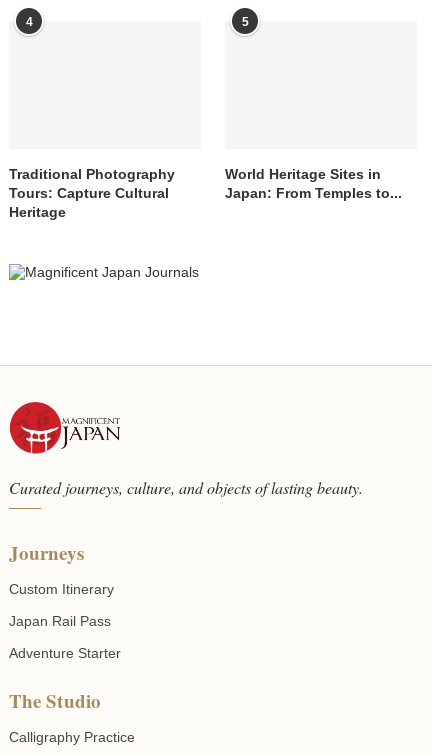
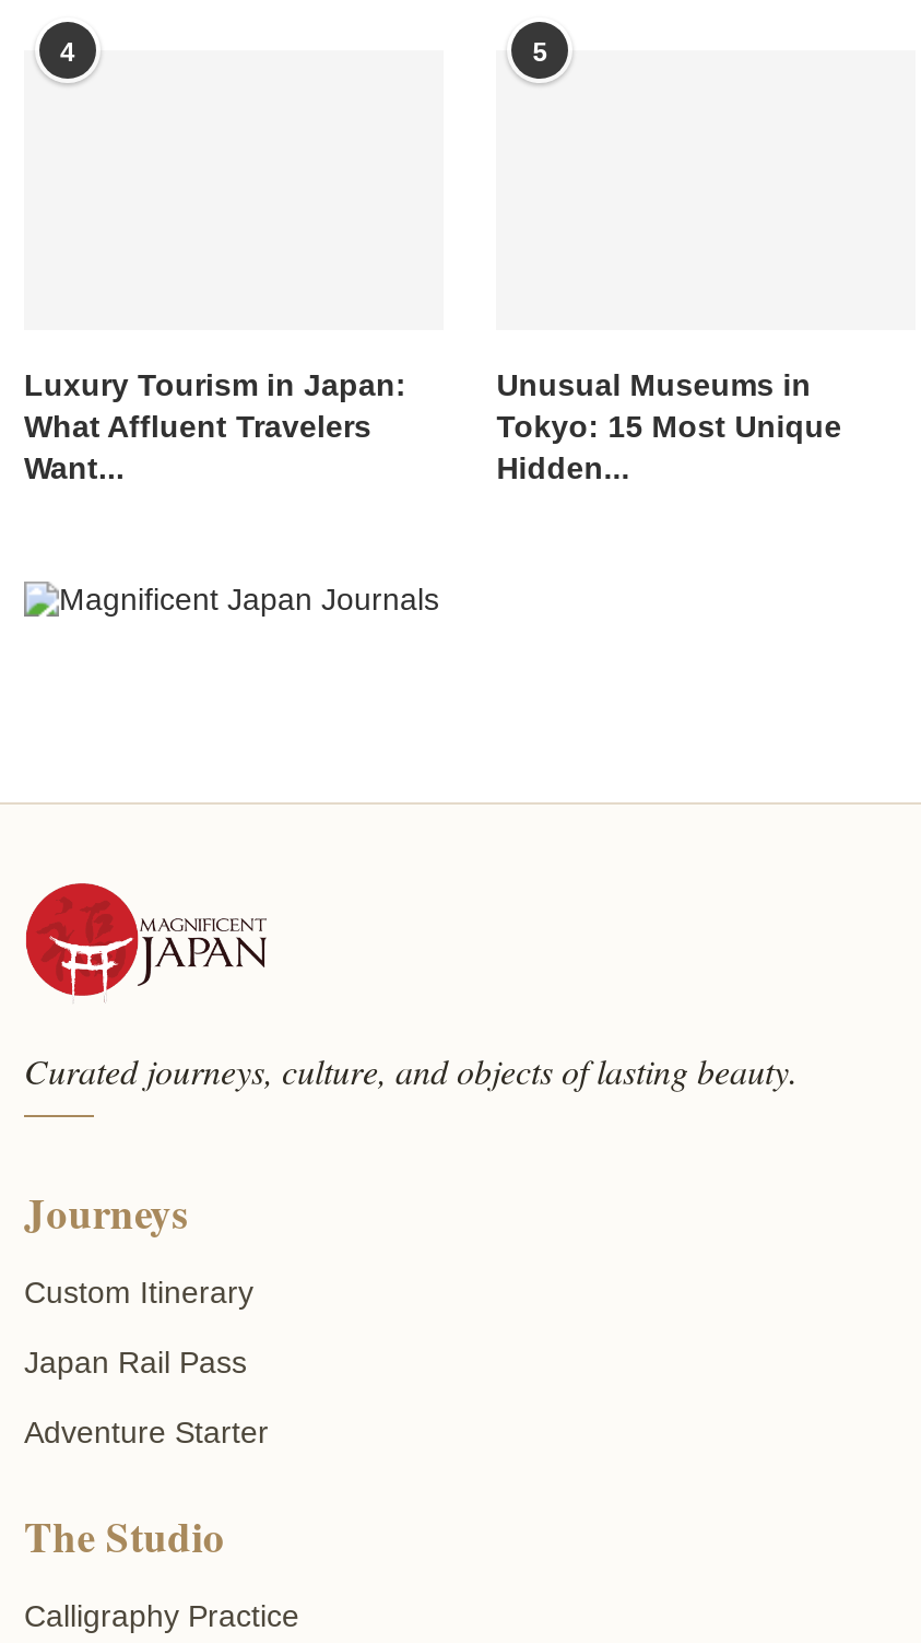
[9,166,175,220] Traditional Photography | Tours: Capture Cultural | Heritage -> [24,367,406,485] Luxury Tourism in Japan: | What Affluent Travelers | Want...
[225,166,402,201] World Heritage Sites in | Japan: From Temples to... -> [496,367,842,485] Unusual Museums in | Tokyo: 15 Most Unique | Hidden...

